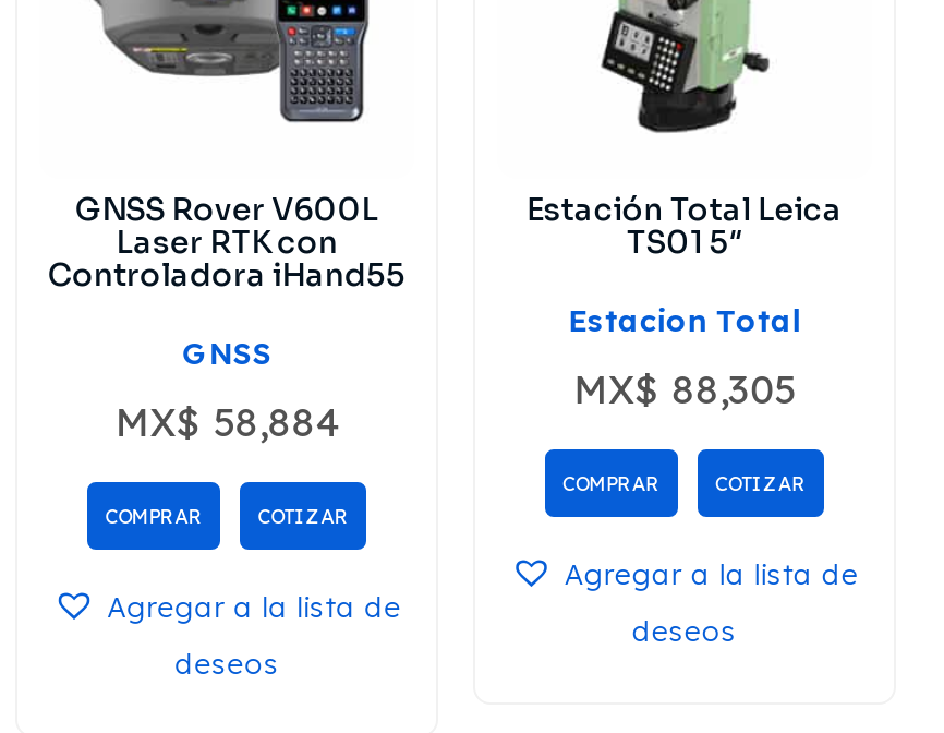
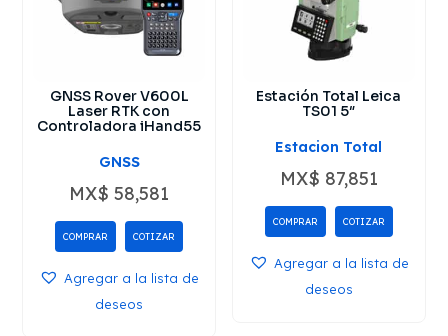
[573,364,795,414] MX$88,305 -> [280,167,378,190] MX$87,851
[115,397,339,447] MX$58,884 -> [69,182,169,205] MX$58,581

